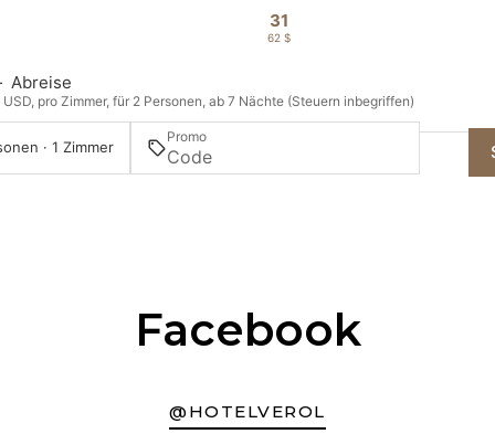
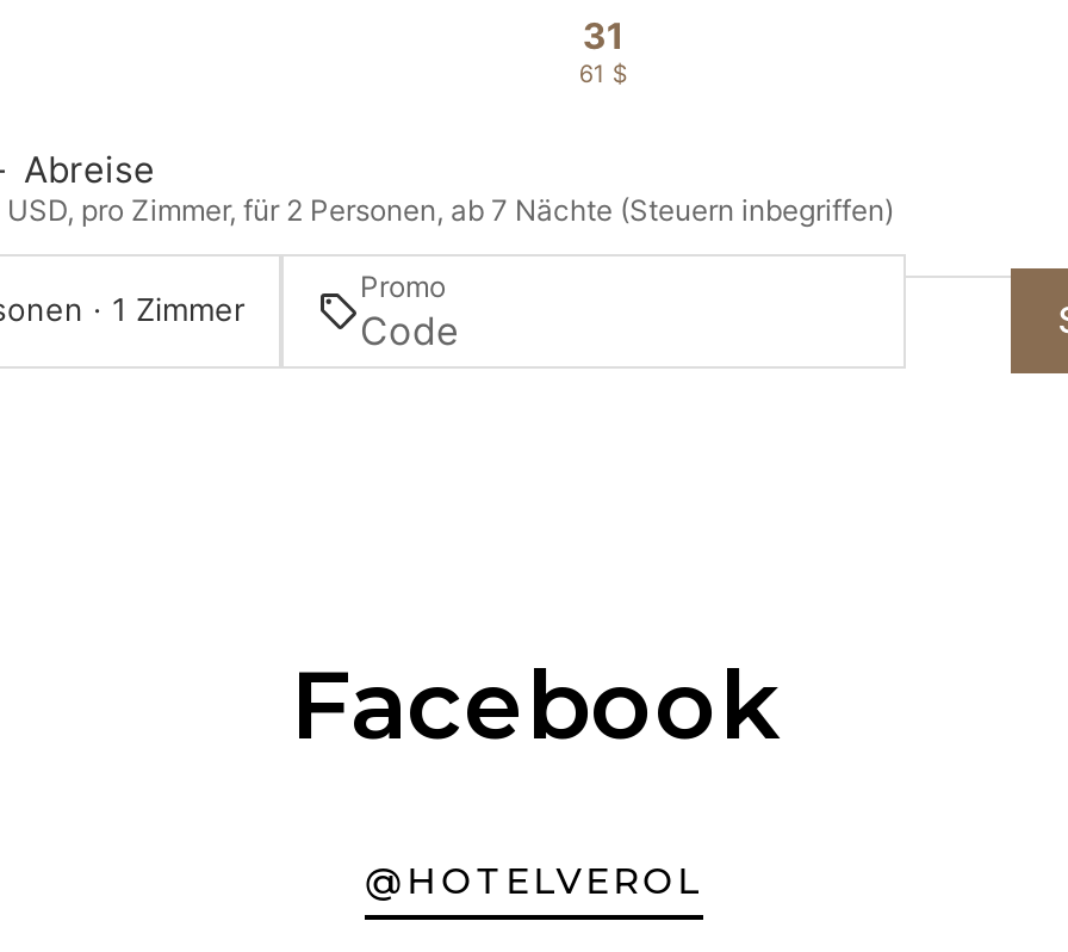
[268,31,291,44] 62 $ -> [579,58,627,87] 61 $

